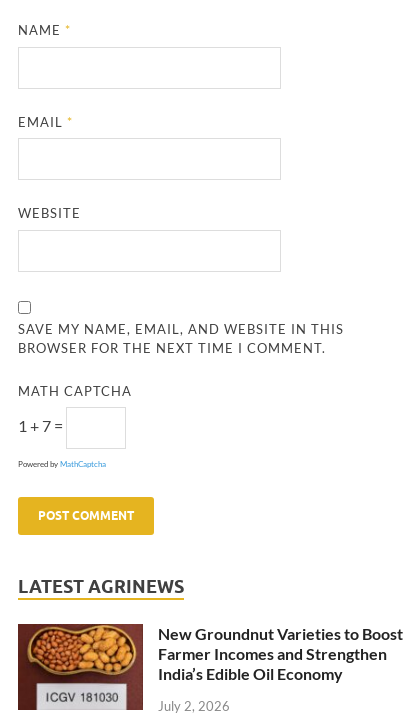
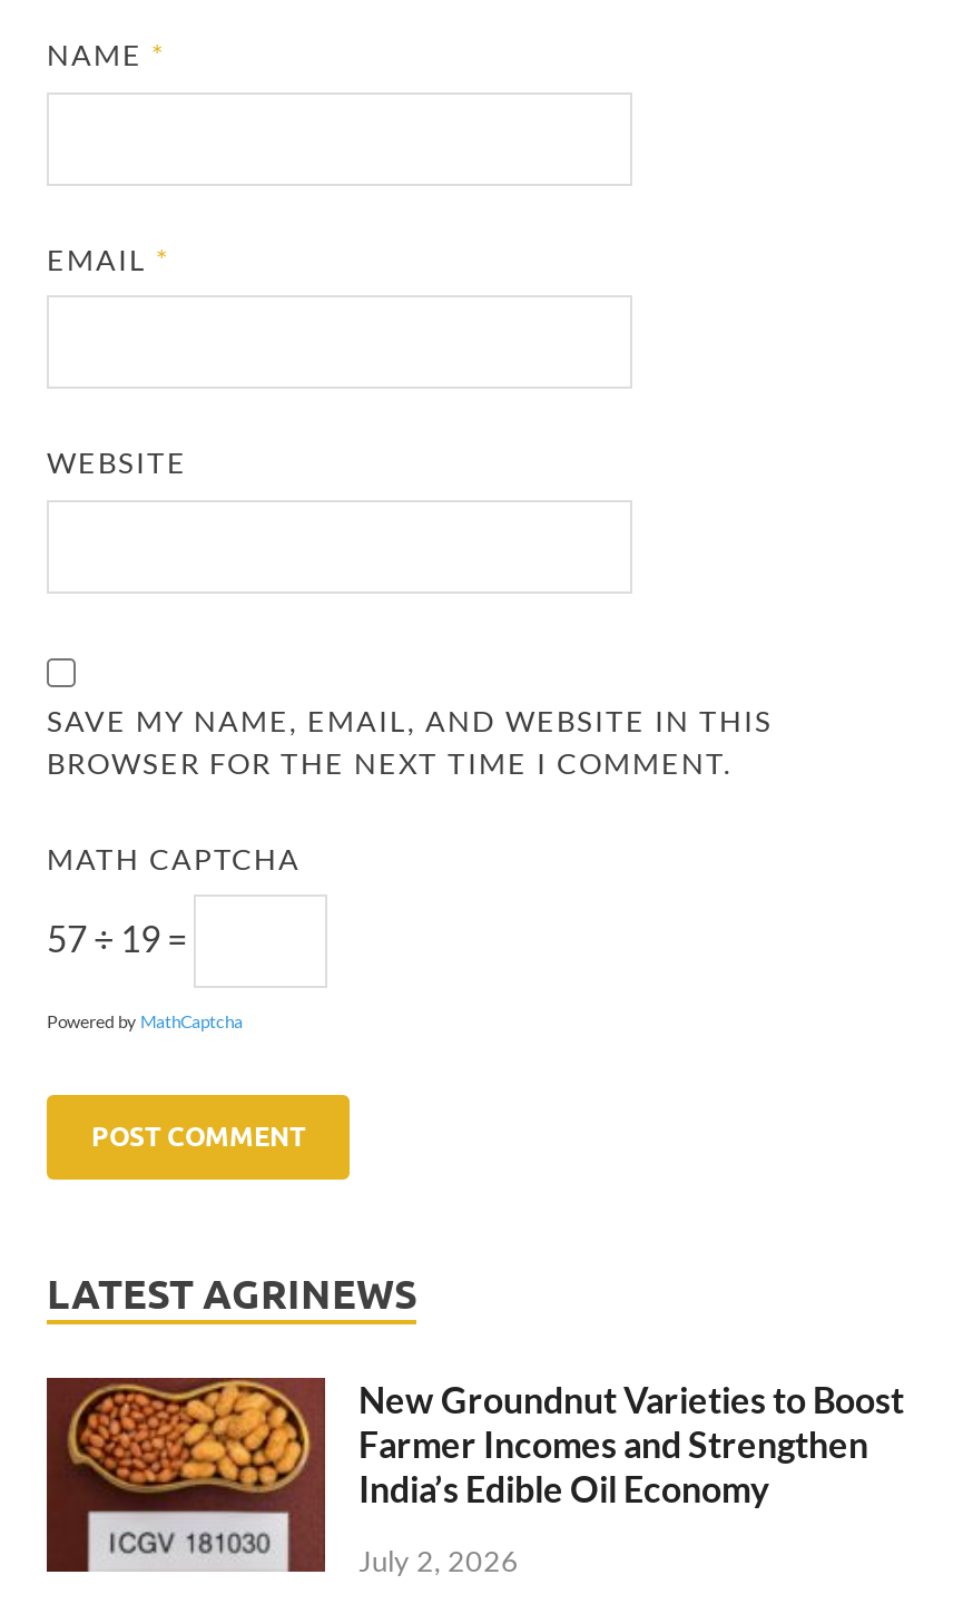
[18,416,66,435] 1 + 7 = -> [47,916,194,958] 57 ÷ 19 =

